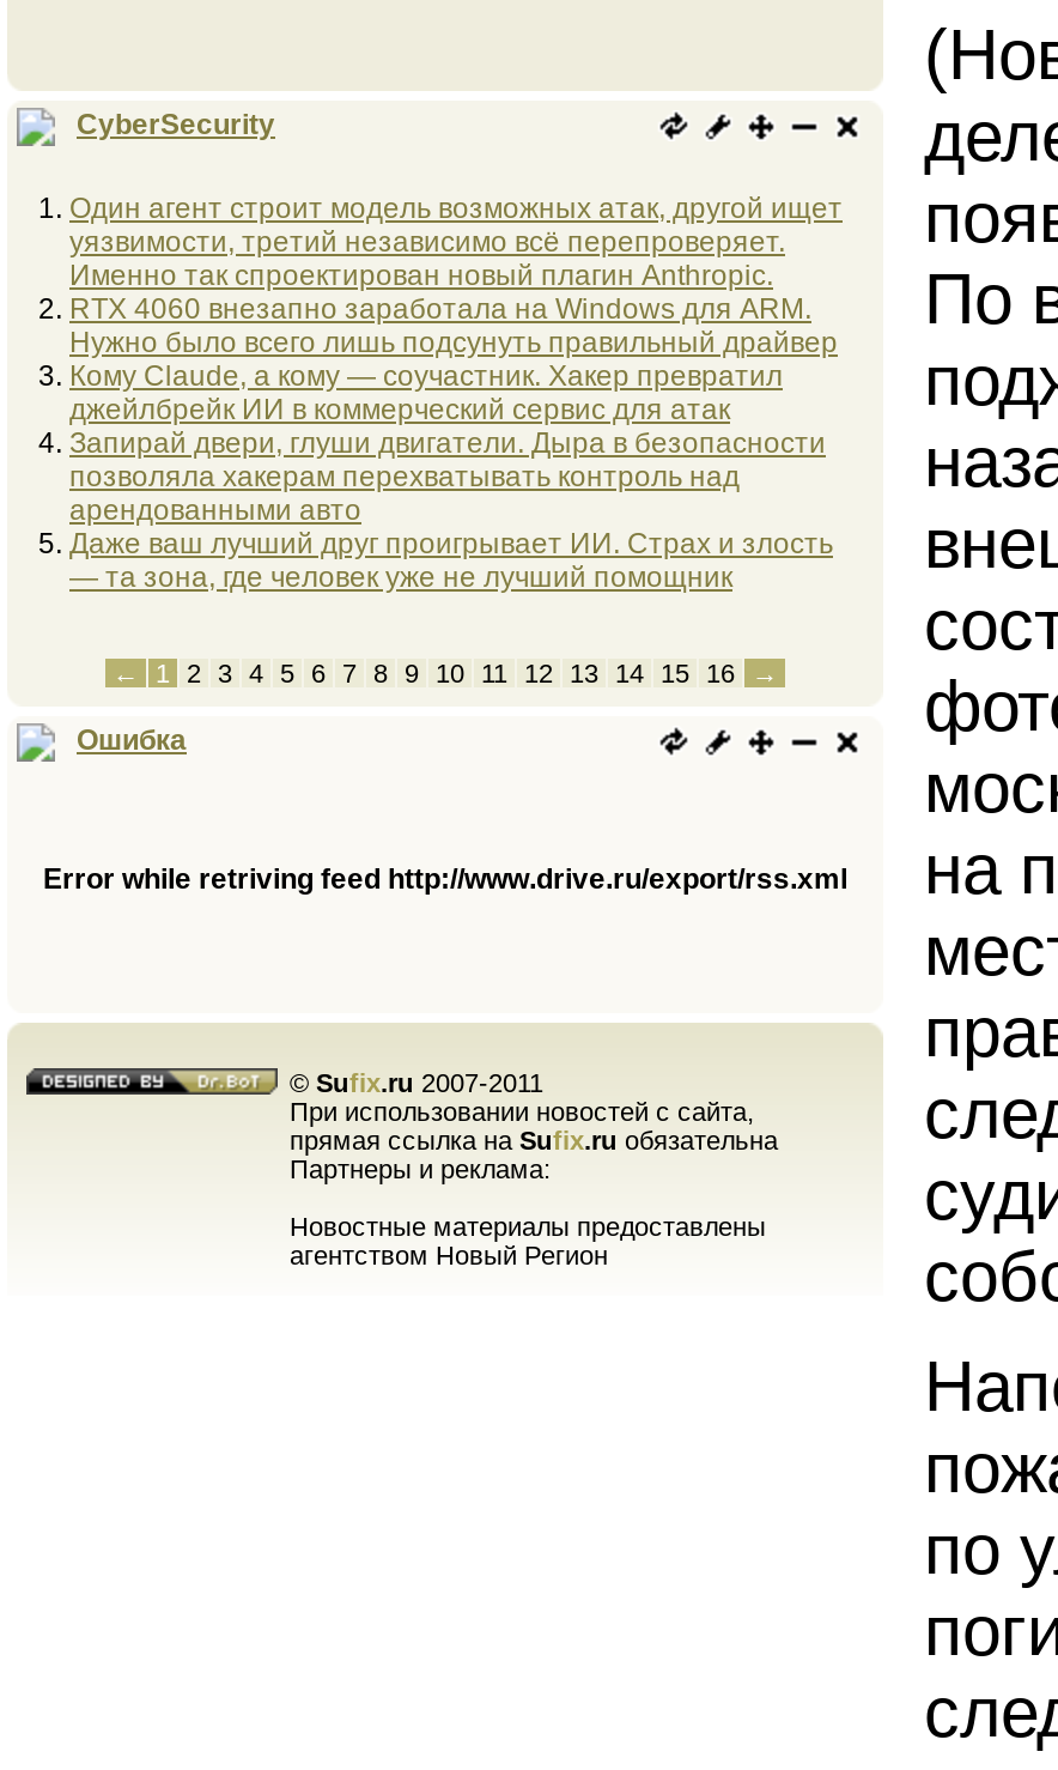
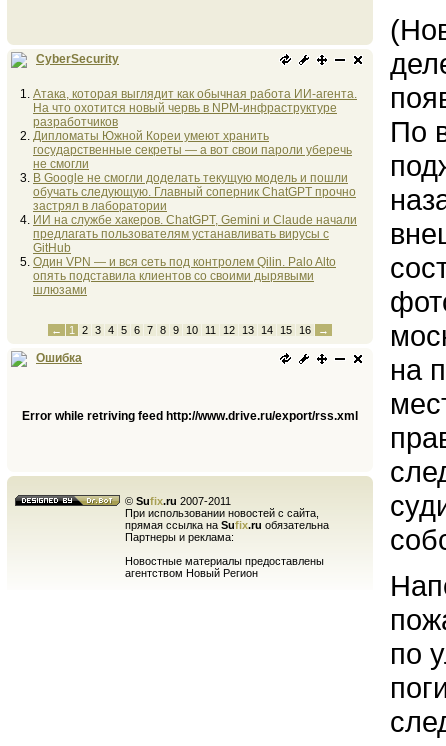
[69,192,843,594] Один агент строит модель возможных атак, другой ищет | уязвимости, третий независимо всё перепроверяет. | Именно так спроектирован новый плагин Anthropic. | RTX 4060 внезапно заработала на Windows для ARM. | Нужно было всего лишь подсунуть правильный драйвер | Кому Claude, а кому — соучастник. Хакер превратил | джейлбрейк ИИ в коммерческий сервис для атак | Запирай двери, глуши двигатели. Дыра в безопасности | позволяла хакерам перехватывать контроль над | арендованными авто | Даже ваш лучший друг проигрывает ИИ. Страх и злость | — та зона, где человек уже не лучший помощник -> [33,87,357,297] Атака, которая выглядит как обычная работа ИИ-агента. | На что охотится новый червь в NPM-инфраструктуре | разработчиков | Дипломаты Южной Кореи умеют хранить | государственные секреты — а вот свои пароли уберечь | не смогли | В Google не смогли доделать текущую модель и пошли | обучать следующую. Главный соперник ChatGPT прочно | застрял в лаборатории | ИИ на службе хакеров. ChatGPT, Gemini и Claude начали | предлагать пользователям устанавливать вирусы с | GitHub | Один VPN — и вся сеть под контролем Qilin. Palo Alto | опять подставила клиентов со своими дырявыми | шлюзами
moved [43,724,847,1269] -> [22,351,358,579]: Ошибка | Error while retriving feed http://www.drive.ru/export/rss.xml | © Su fix.ru 2007-2011 | При использовании новостей с сайта, | прямая ссылка на Sufix.ru обязательна | Партнеры и реклама: | Новостные материалы предоставлены | агентством Новый Регион

